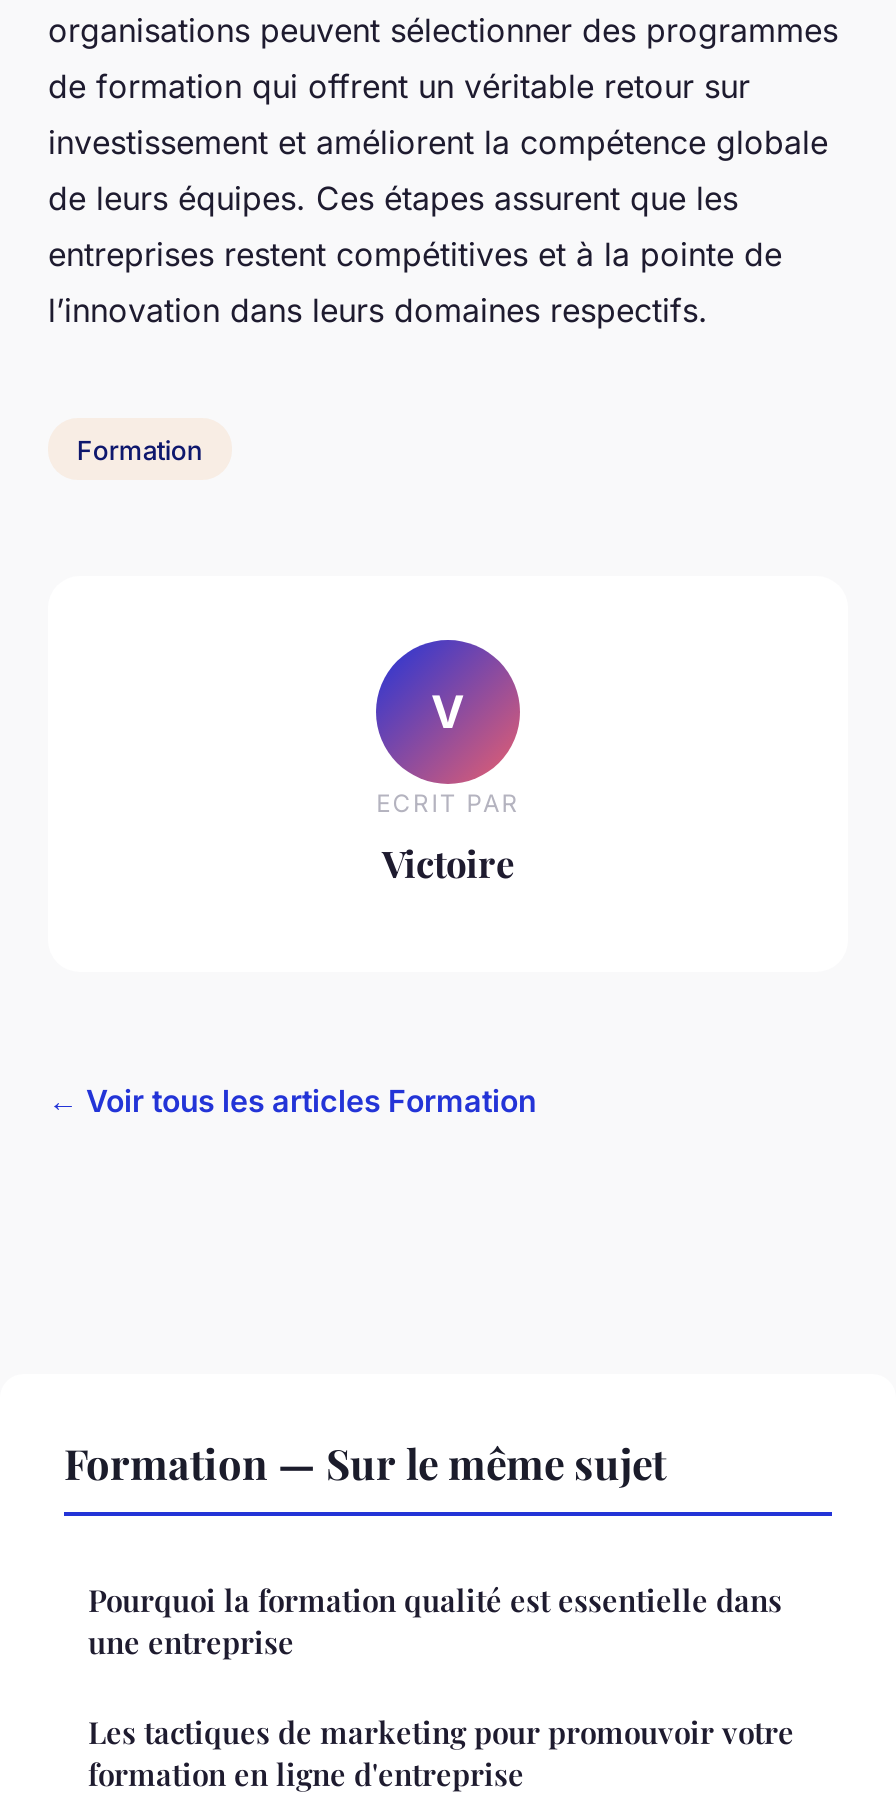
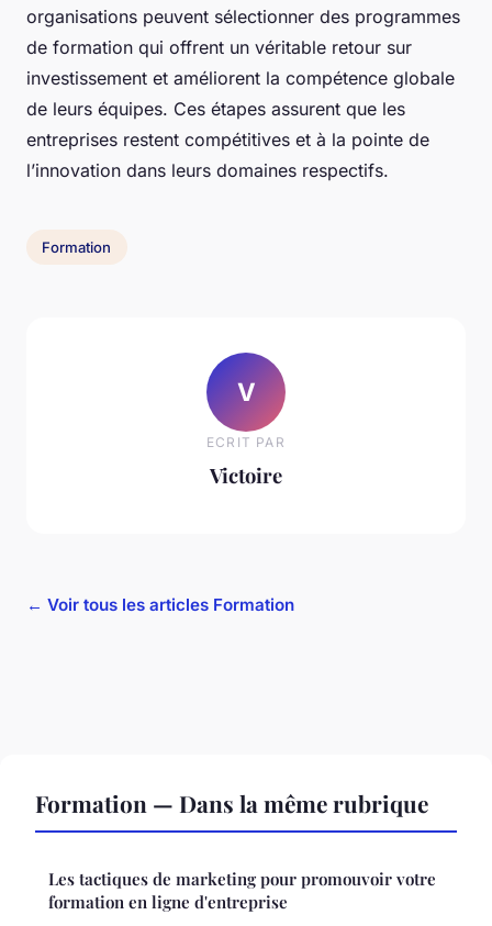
[64,1434,782,1662] Formation — Sur le même sujet | Pourquoi la formation qualité est essentielle dans | une entreprise -> [35,787,428,818] Formation — Dans la même rubrique

